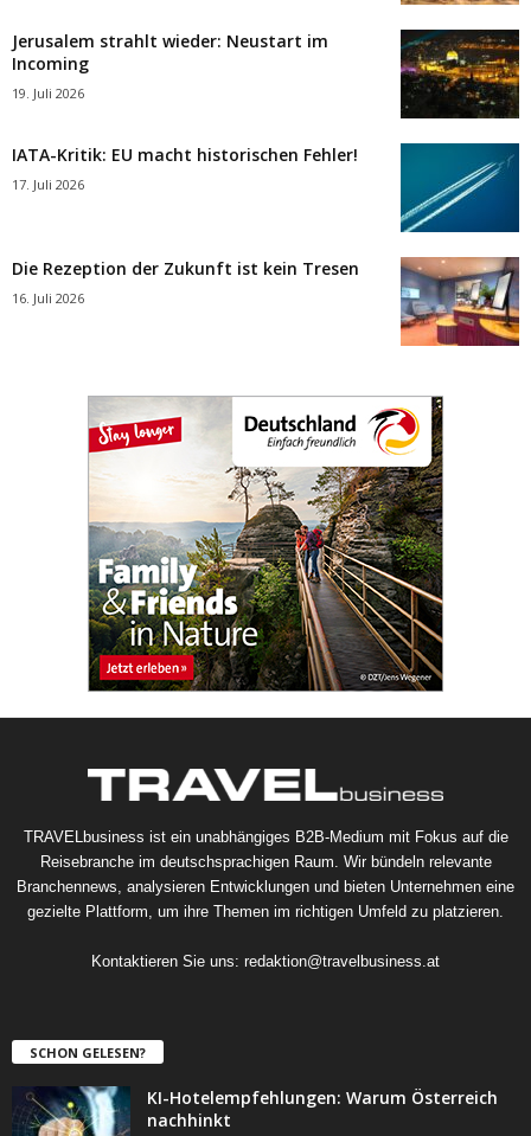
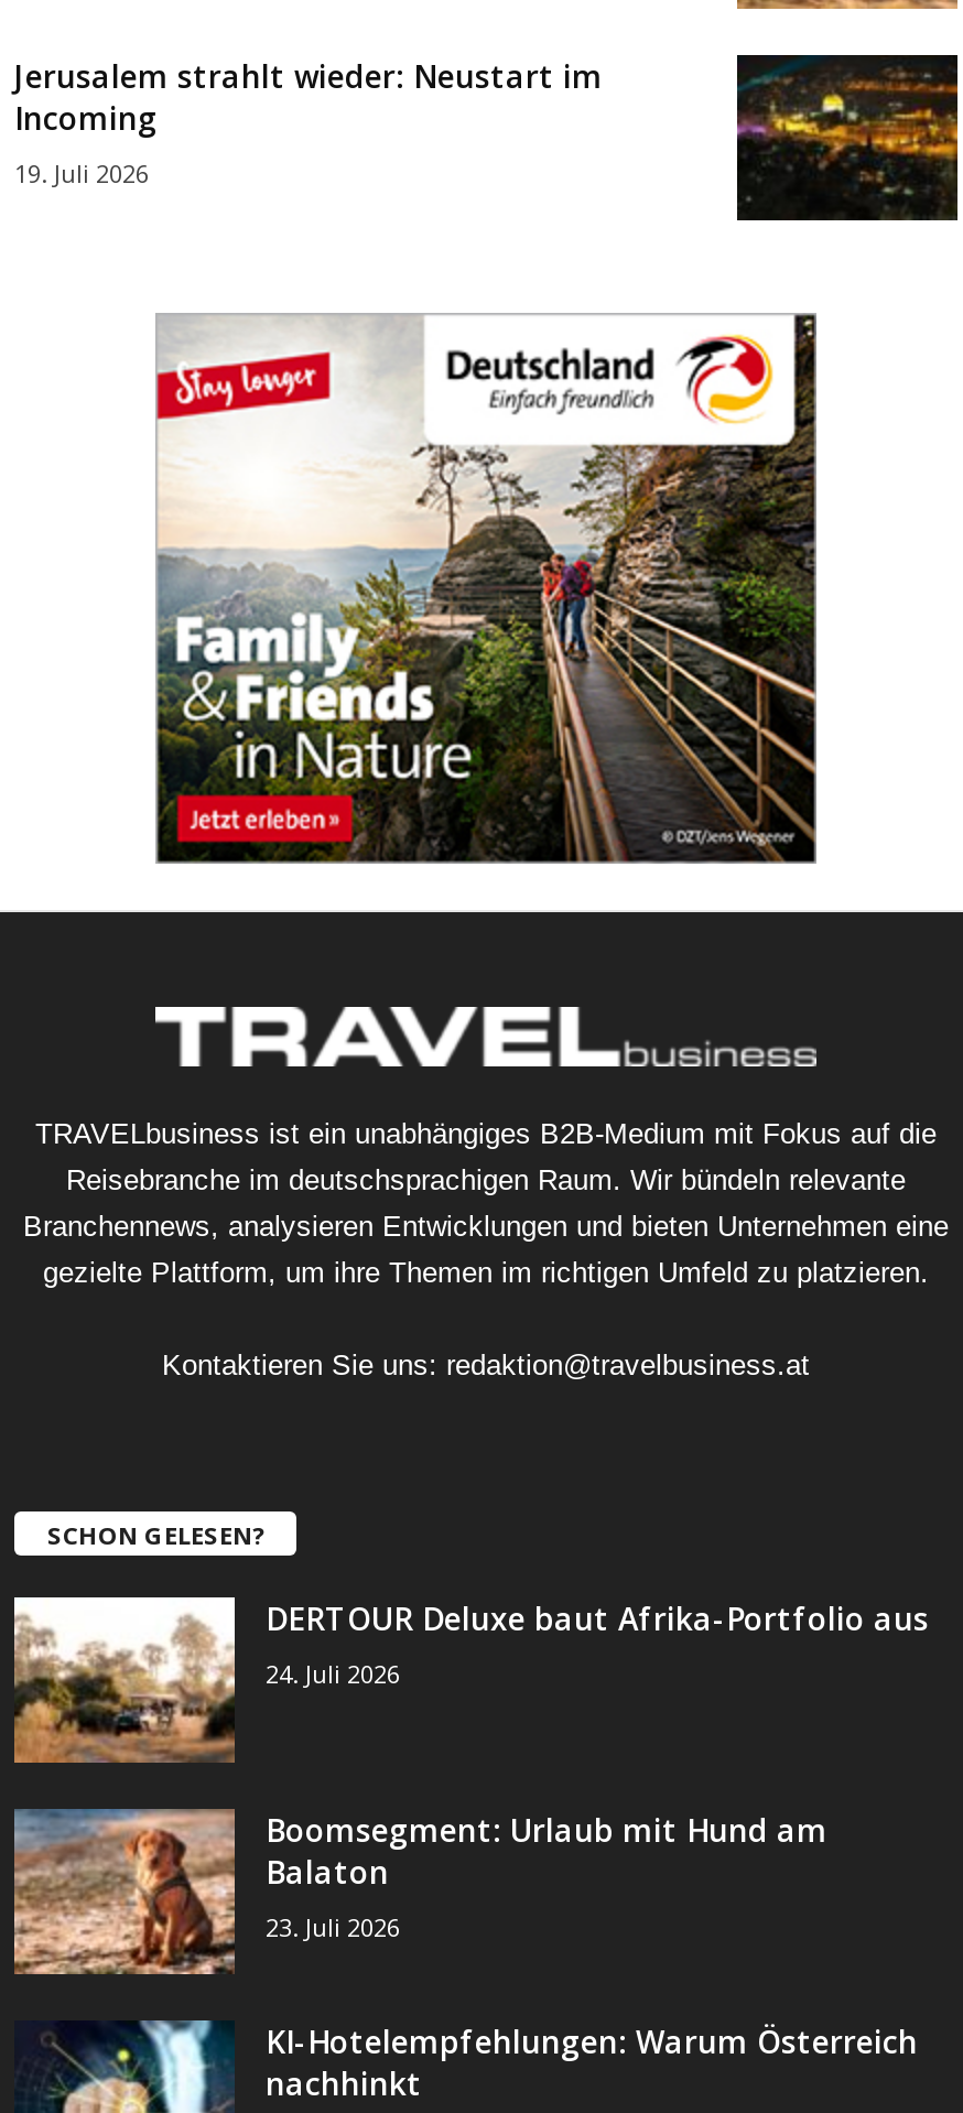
[12,142,520,233] [image] | IATA-Kritik: EU macht historischen Fehler! | 17. Juli 2026 -> none
[12,256,520,347] [image] | Die Rezeption der Zukunft ist kein Tresen | 16. Juli 2026 -> none
moved [87,397,444,693] -> [153,315,819,866]: [image]
moved [17,828,514,1061] -> [23,1116,949,1550]: TRAVELbusiness ist ein unabhängiges B2B-Medium mit Fokus auf die | Reisebranche im deutschsprachigen Raum. Wir bündeln relevante | Branchennews, analysieren Entwicklungen und bieten Unternehmen eine | gezielte Plattform, um ihre Themen im richtigen Umfeld zu platzieren. | Kontaktieren Sie uns: redaktion@travelbusiness.at | SCHON GELESEN?
none -> [12,1595,929,1765] [image] | DERTOUR Deluxe baut Afrika-Portfolio aus | 24. Juli 2026
none -> [12,1807,827,1979] [image] | Boomsegment: Urlaub mit Hund am | Balaton | 23. Juli 2026

